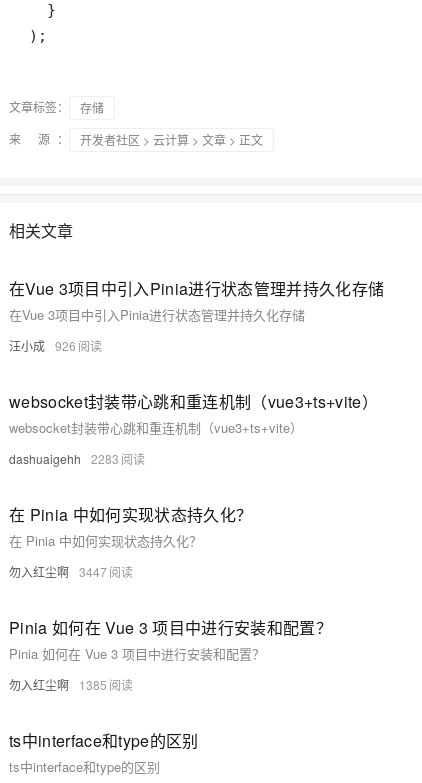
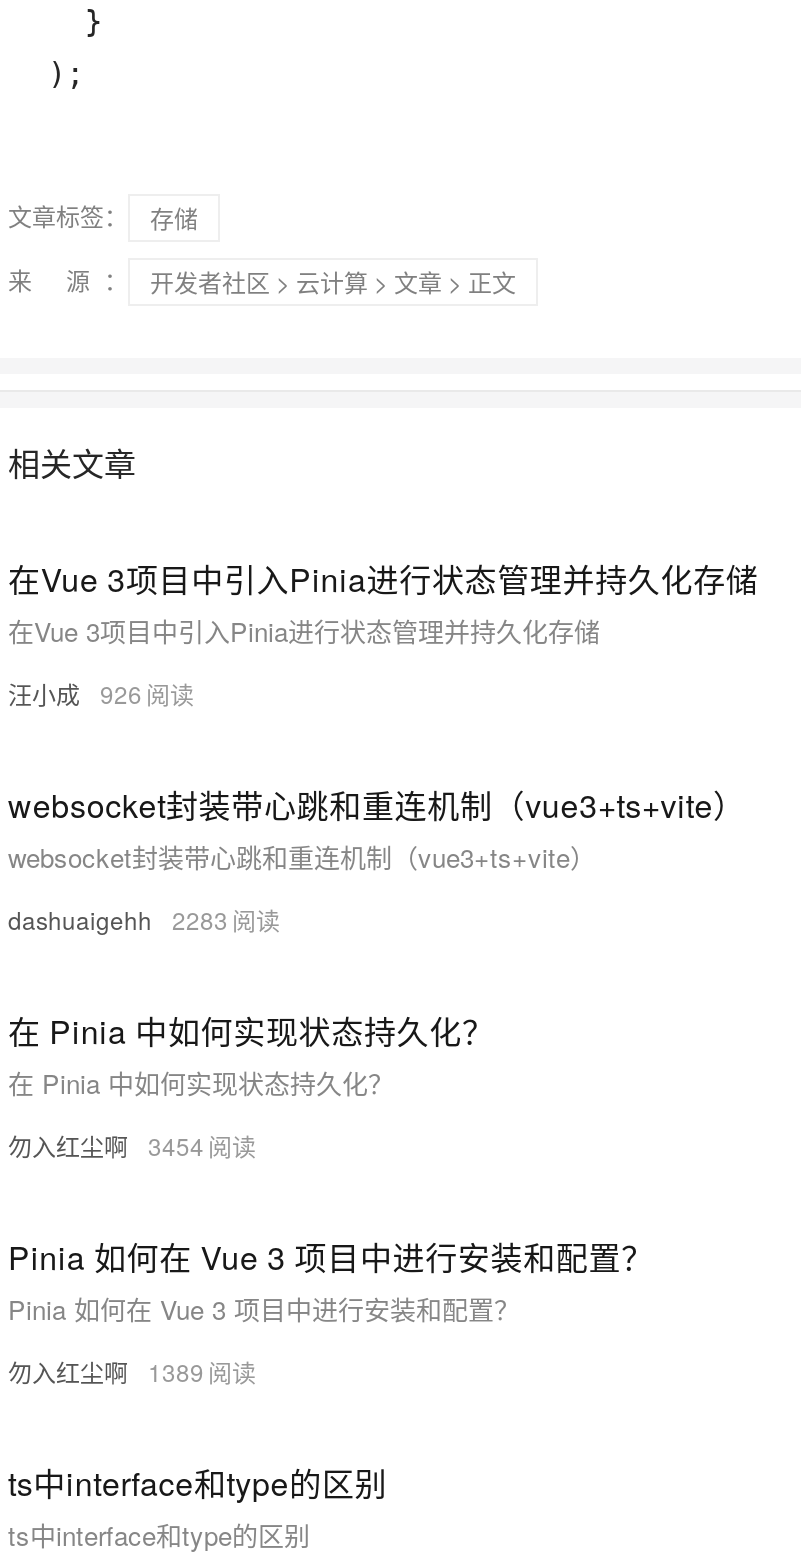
[9,563,107,580] 勿入红尘啊 3447 -> [8,1128,204,1162] 勿入红尘啊 3454
[9,676,107,693] 勿入红尘啊 1385 -> [8,1354,204,1388] 勿入红尘啊 1389

